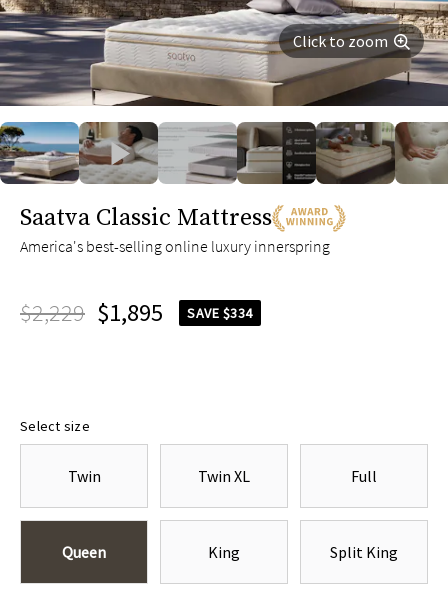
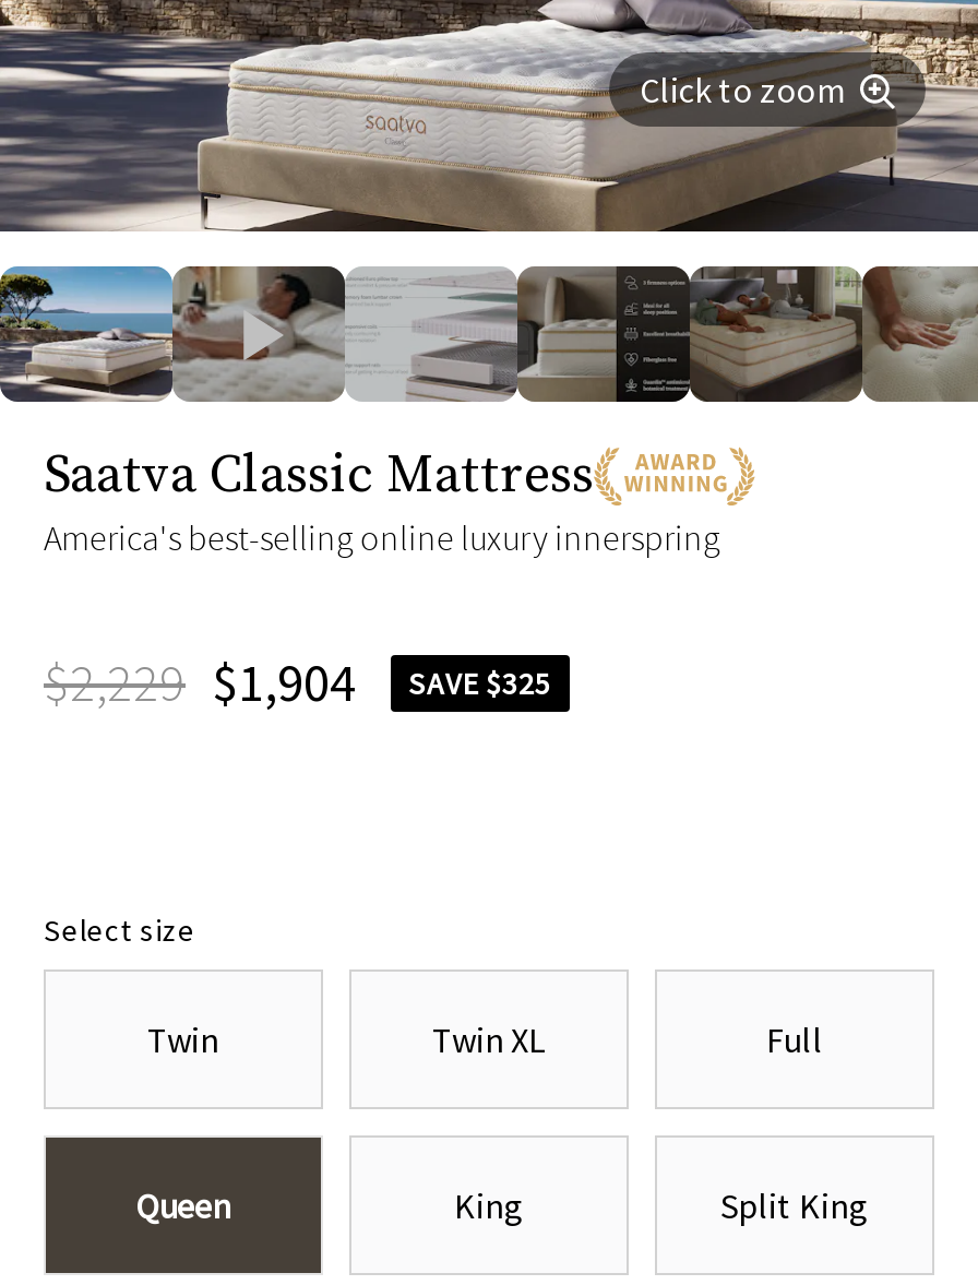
[20,297,163,328] $2,229 $1,895 -> [44,649,356,716] $2,229 $1,904
[187,304,252,322] SAVE $334 -> [408,664,551,703] SAVE $325

